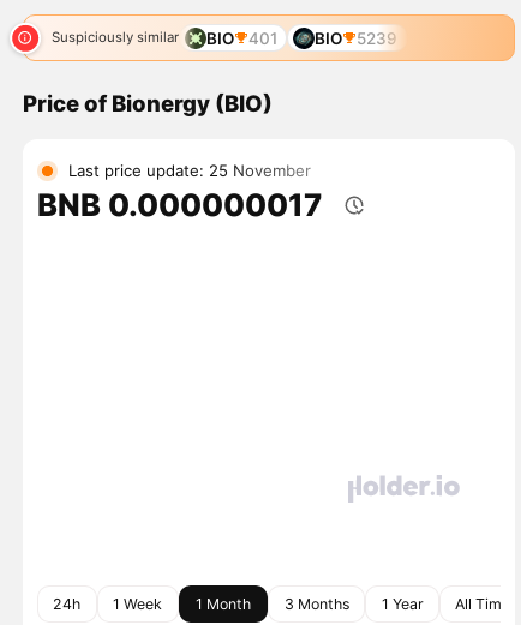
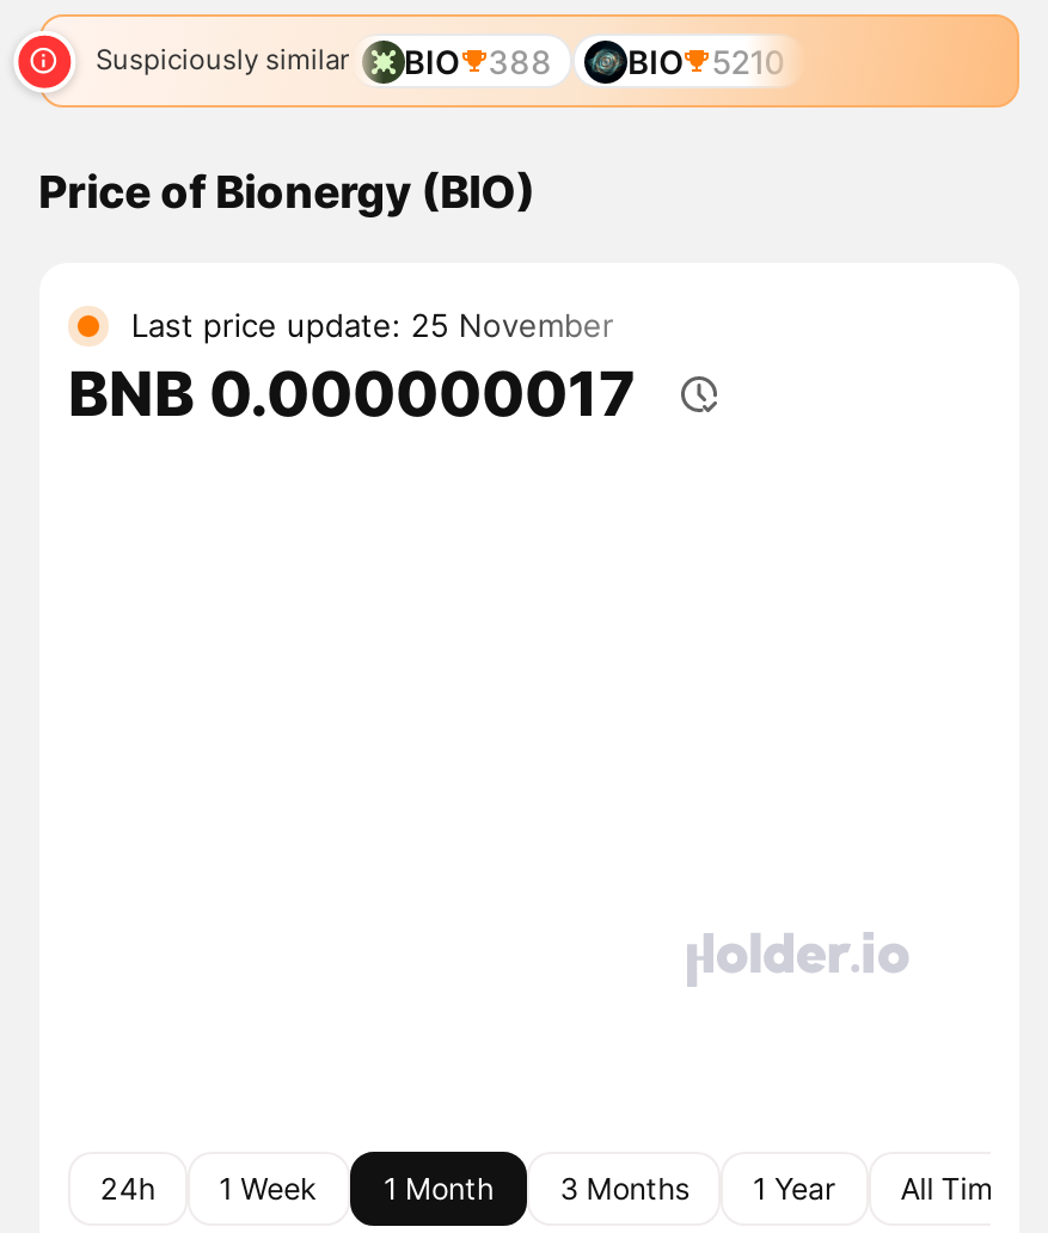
[248,28,277,48] 401 -> [488,42,553,80] 388
[357,28,398,48] 5239 -> [711,42,786,80] 5210

